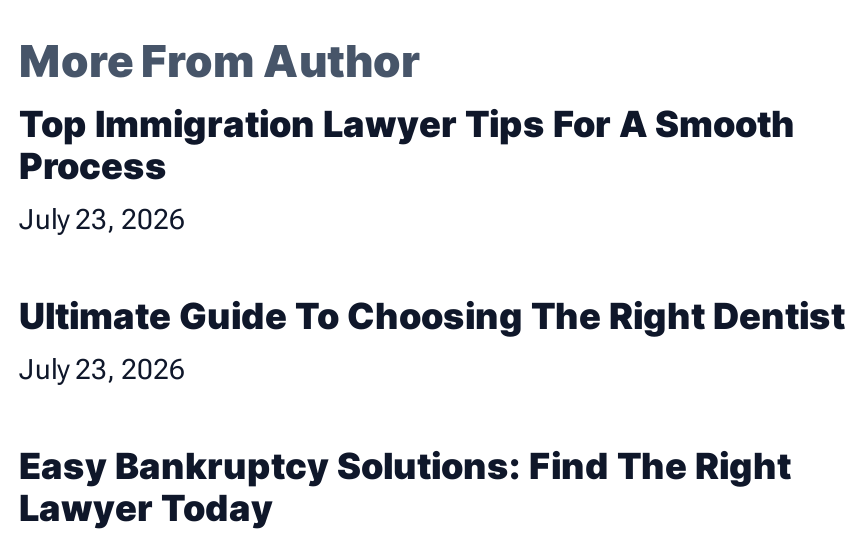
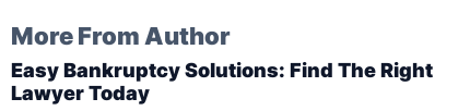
[19,103,845,385] Top Immigration Lawyer Tips For A Smooth | Process | July 23, 2026 | Ultimate Guide To Choosing The Right Dentist | July 23, 2026 -> none

